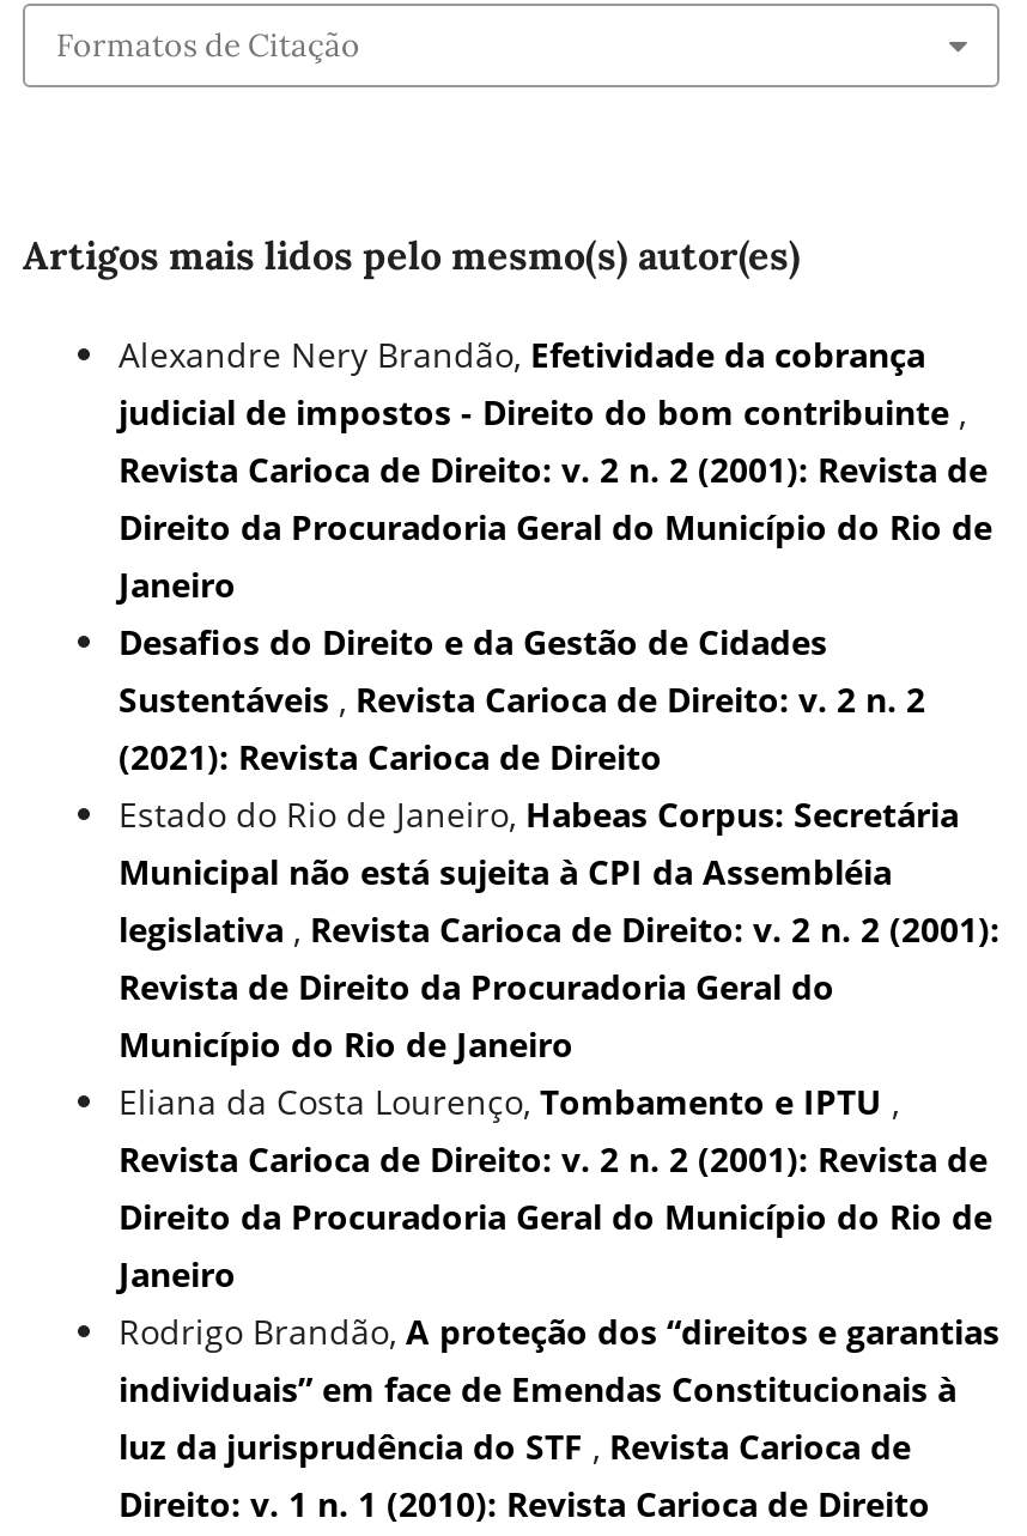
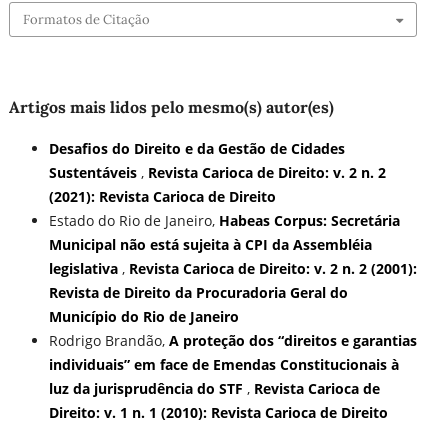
[118,332,992,607] Alexandre Nery Brandão, Efetividade da cobrança | judicial de impostos - Direito do bom contribuinte, | Revista Carioca de Direito: v. 2 n. 2 (2001): Revista de | Direito da Procuradoria Geral do Município do Rio de | Janeiro -> none
[118,1079,992,1297] Eliana da Costa Lourenço, Tombamento e IPTU, | Revista Carioca de Direito: v. 2 n. 2 (2001): Revista de | Direito da Procuradoria Geral do Município do Rio de | Janeiro -> none

